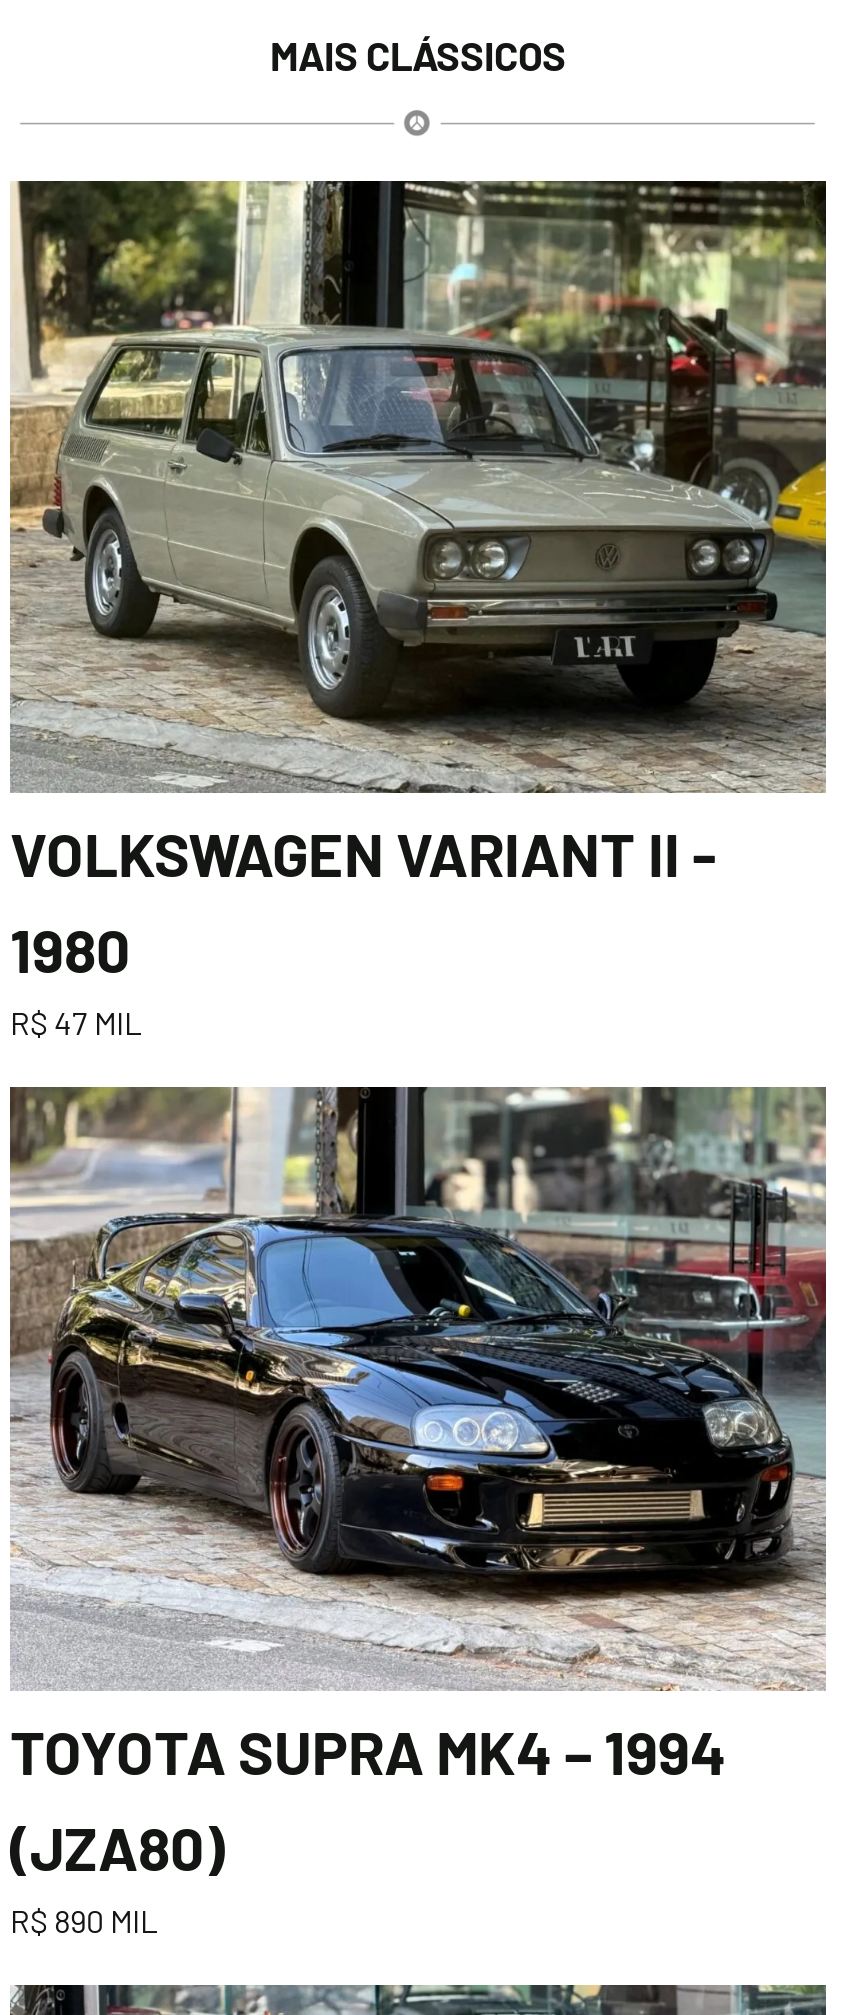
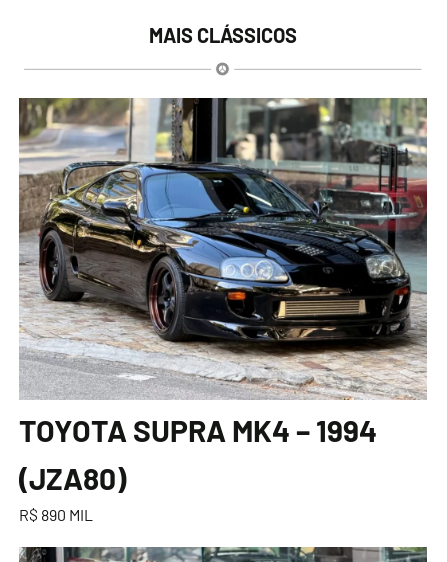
[10,179,828,1041] [image] | VOLKSWAGEN VARIANT II - | 1980 | R$ 47 MIL -> none

